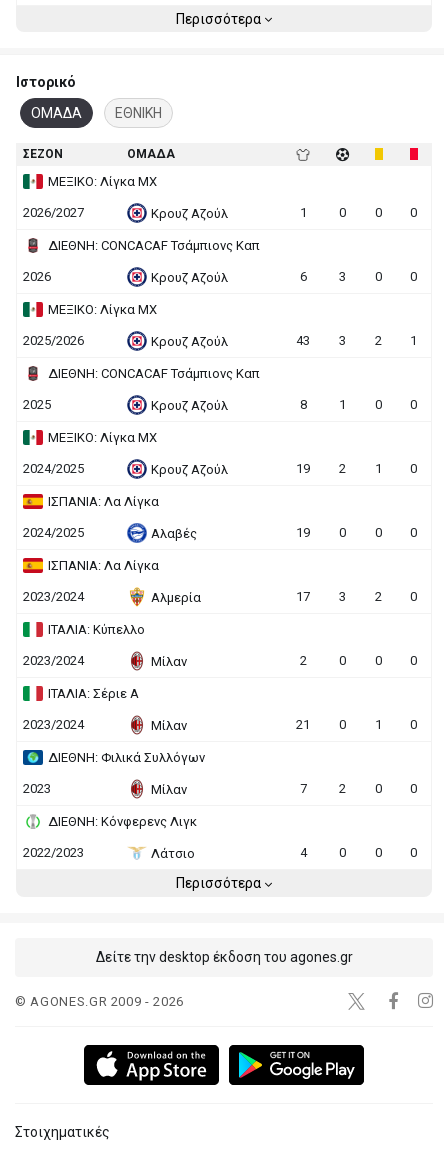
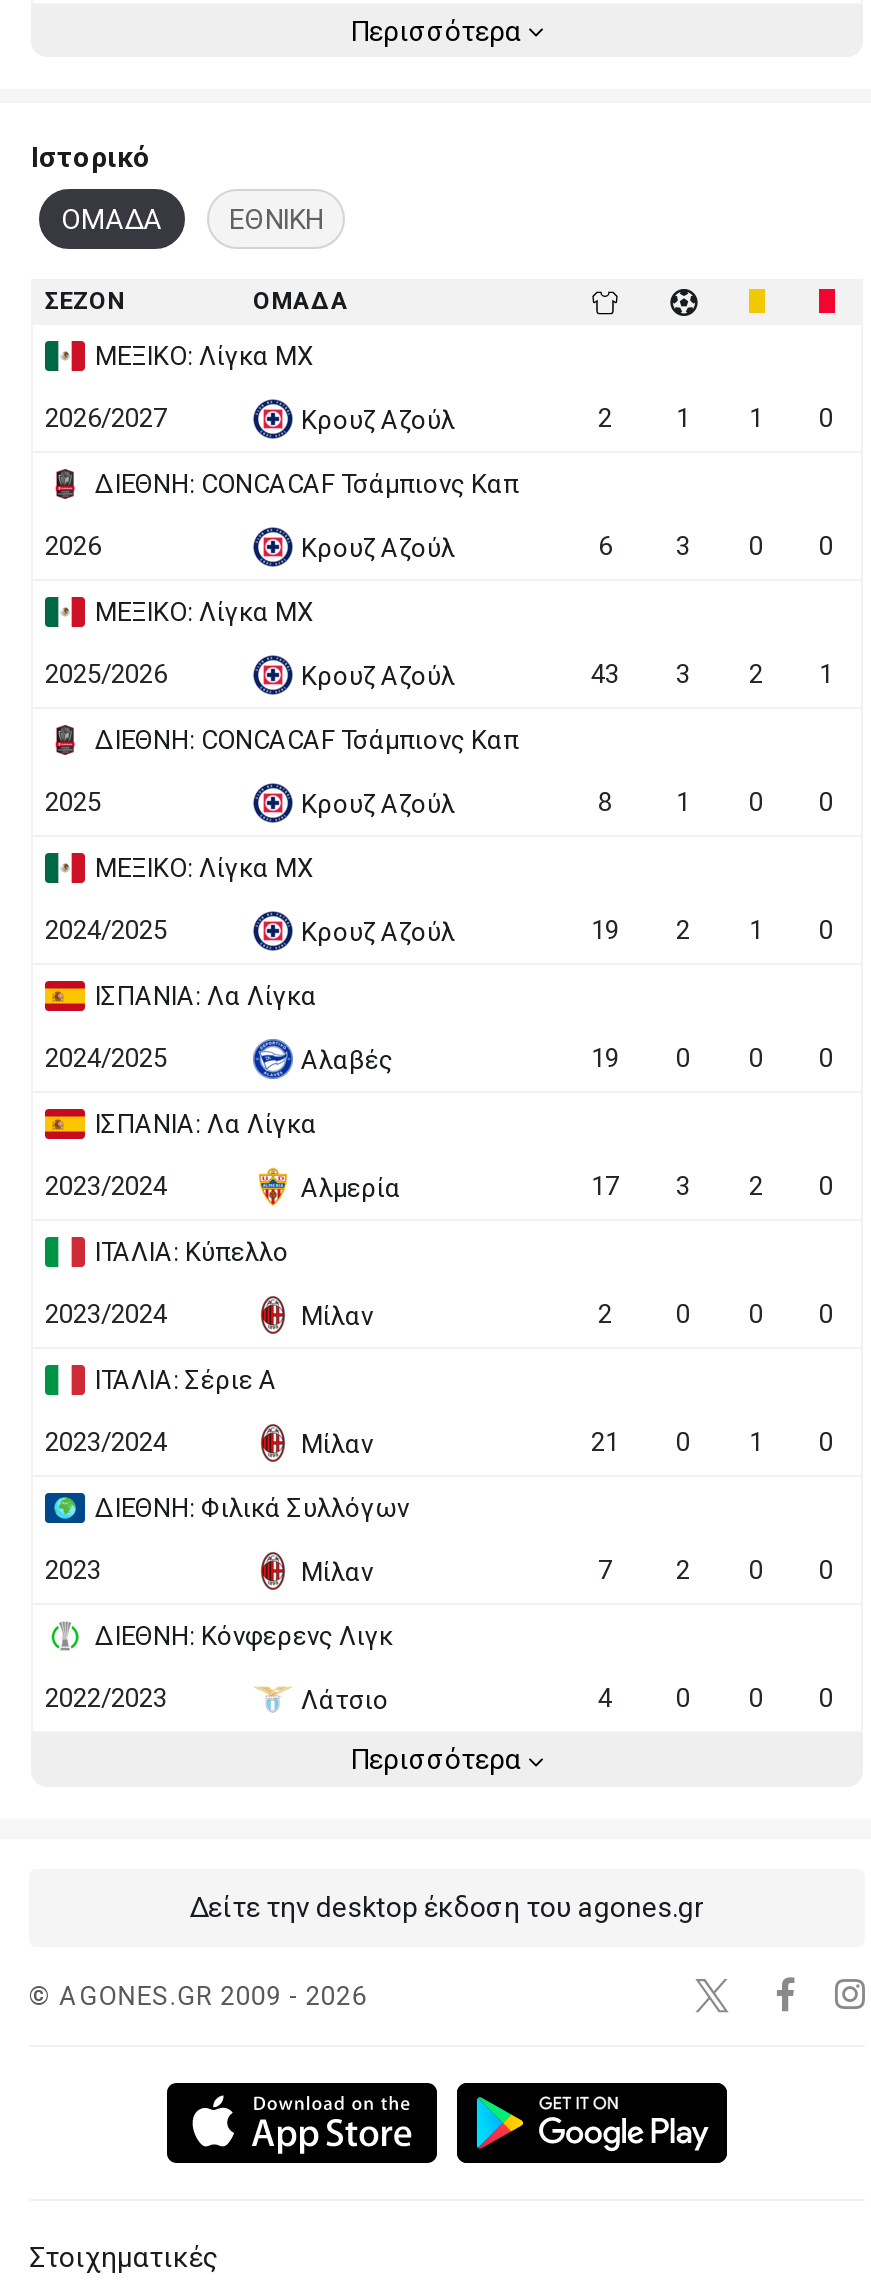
[338,205,382,220] 0 | 0 -> [749,404,763,434] 1
none -> [598,404,612,434] 2

